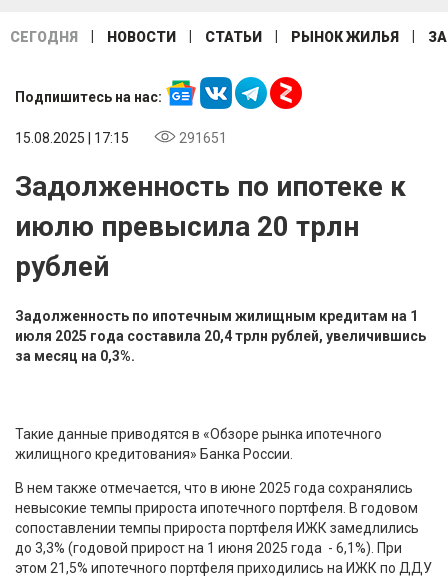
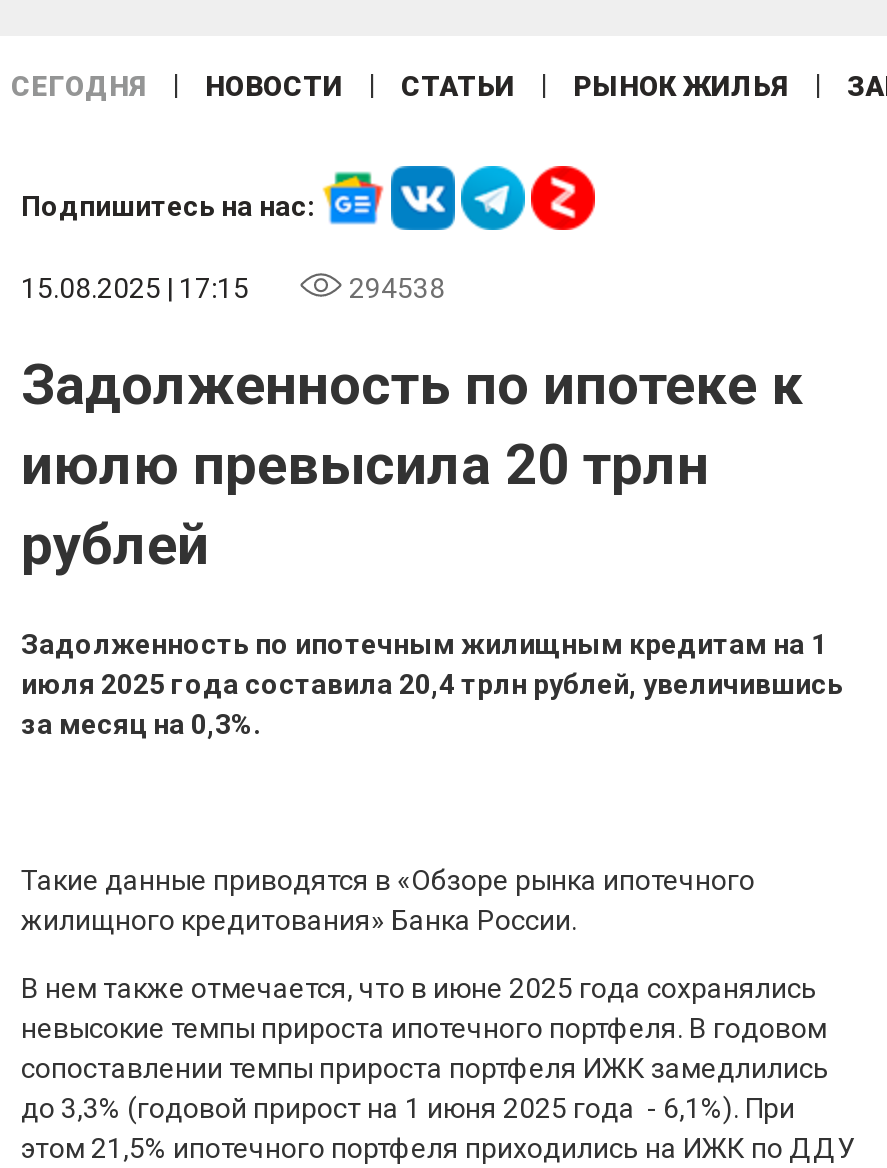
[179,130,227,146] 291651 -> [349,272,445,304] 294538

